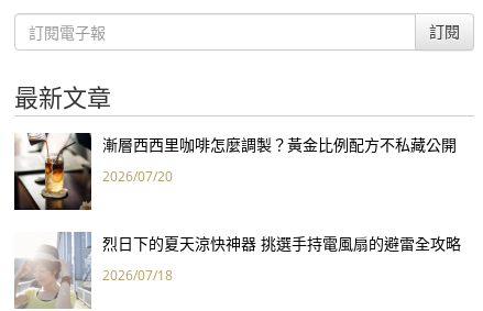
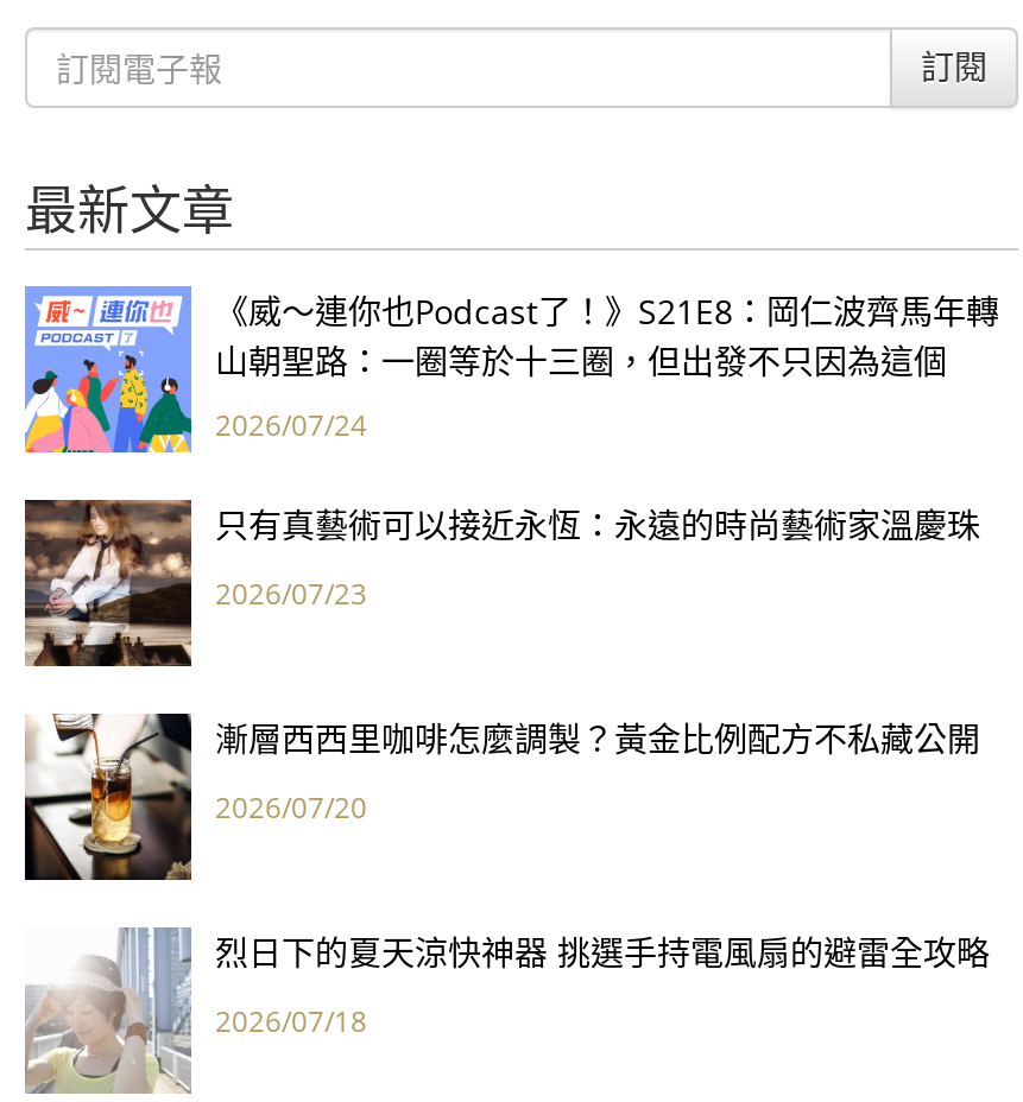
none -> [23,284,999,614] [image] | 《威～連你也Podcast了！》S21E8：岡仁波齊馬年轉 | 山朝聖路：一圈等於十三圈，但出發不只因為這個 | 2026/07/24 | 只有真藝術可以接近永恆：永遠的時尚藝術家溫慶珠 | 2026/07/23
none -> [23,498,191,669] [image]

